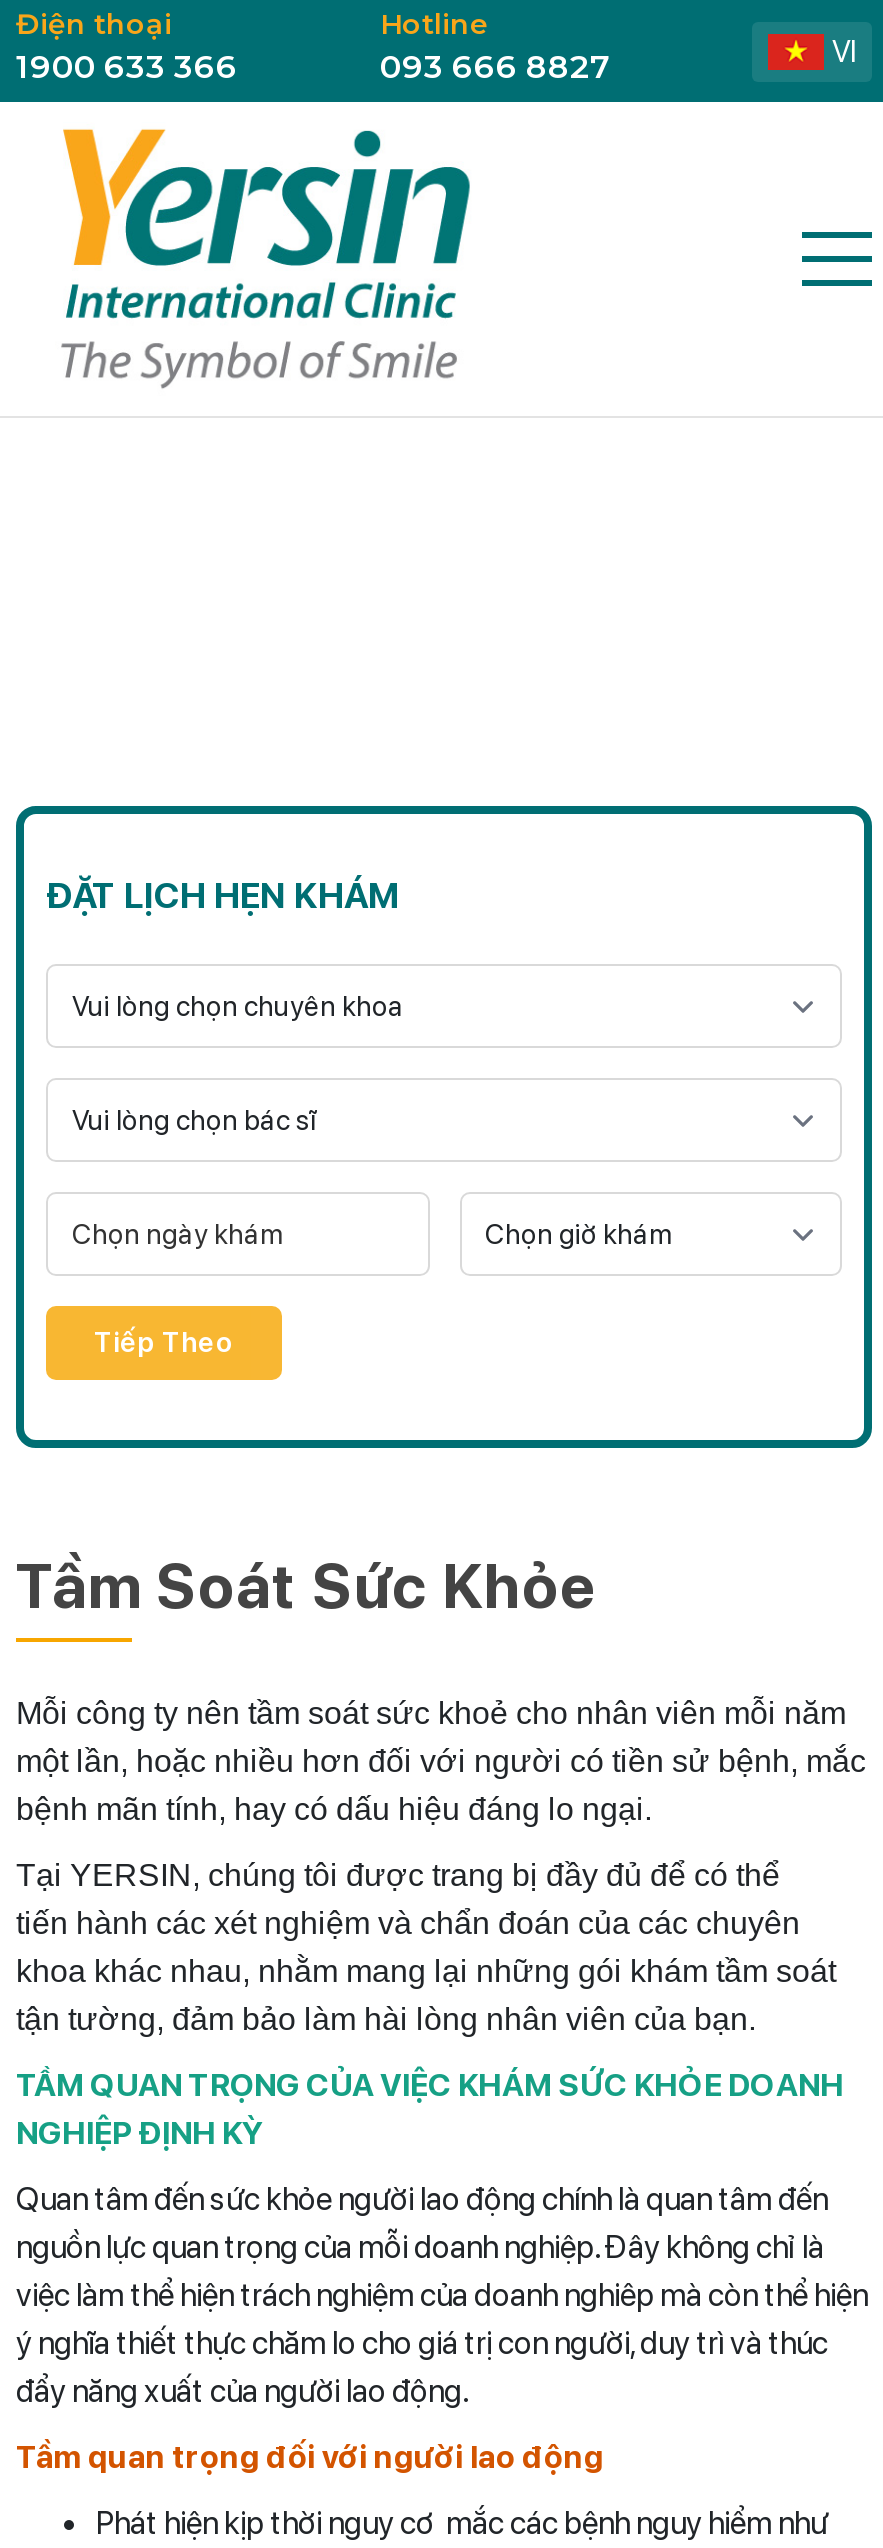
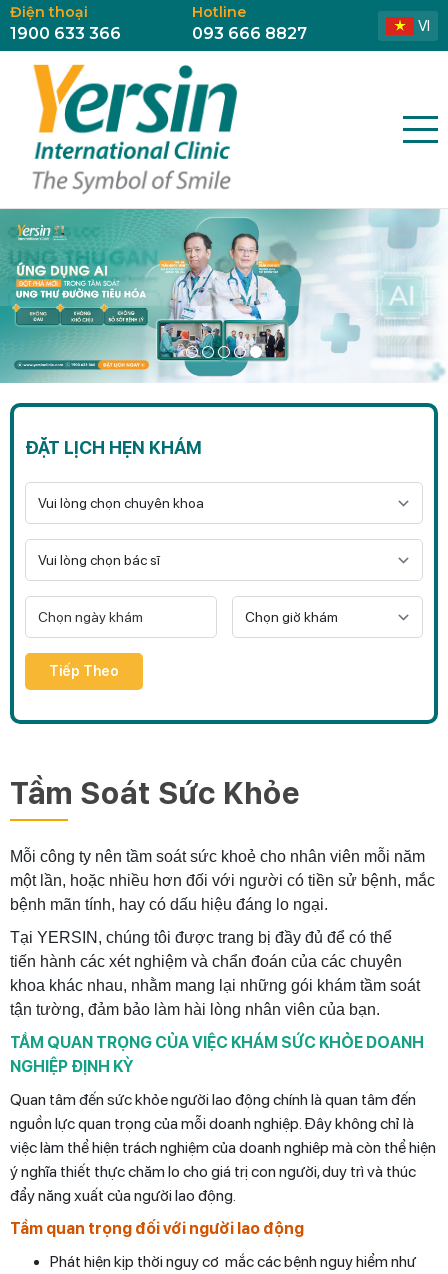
none -> [3,208,445,384] [image]

